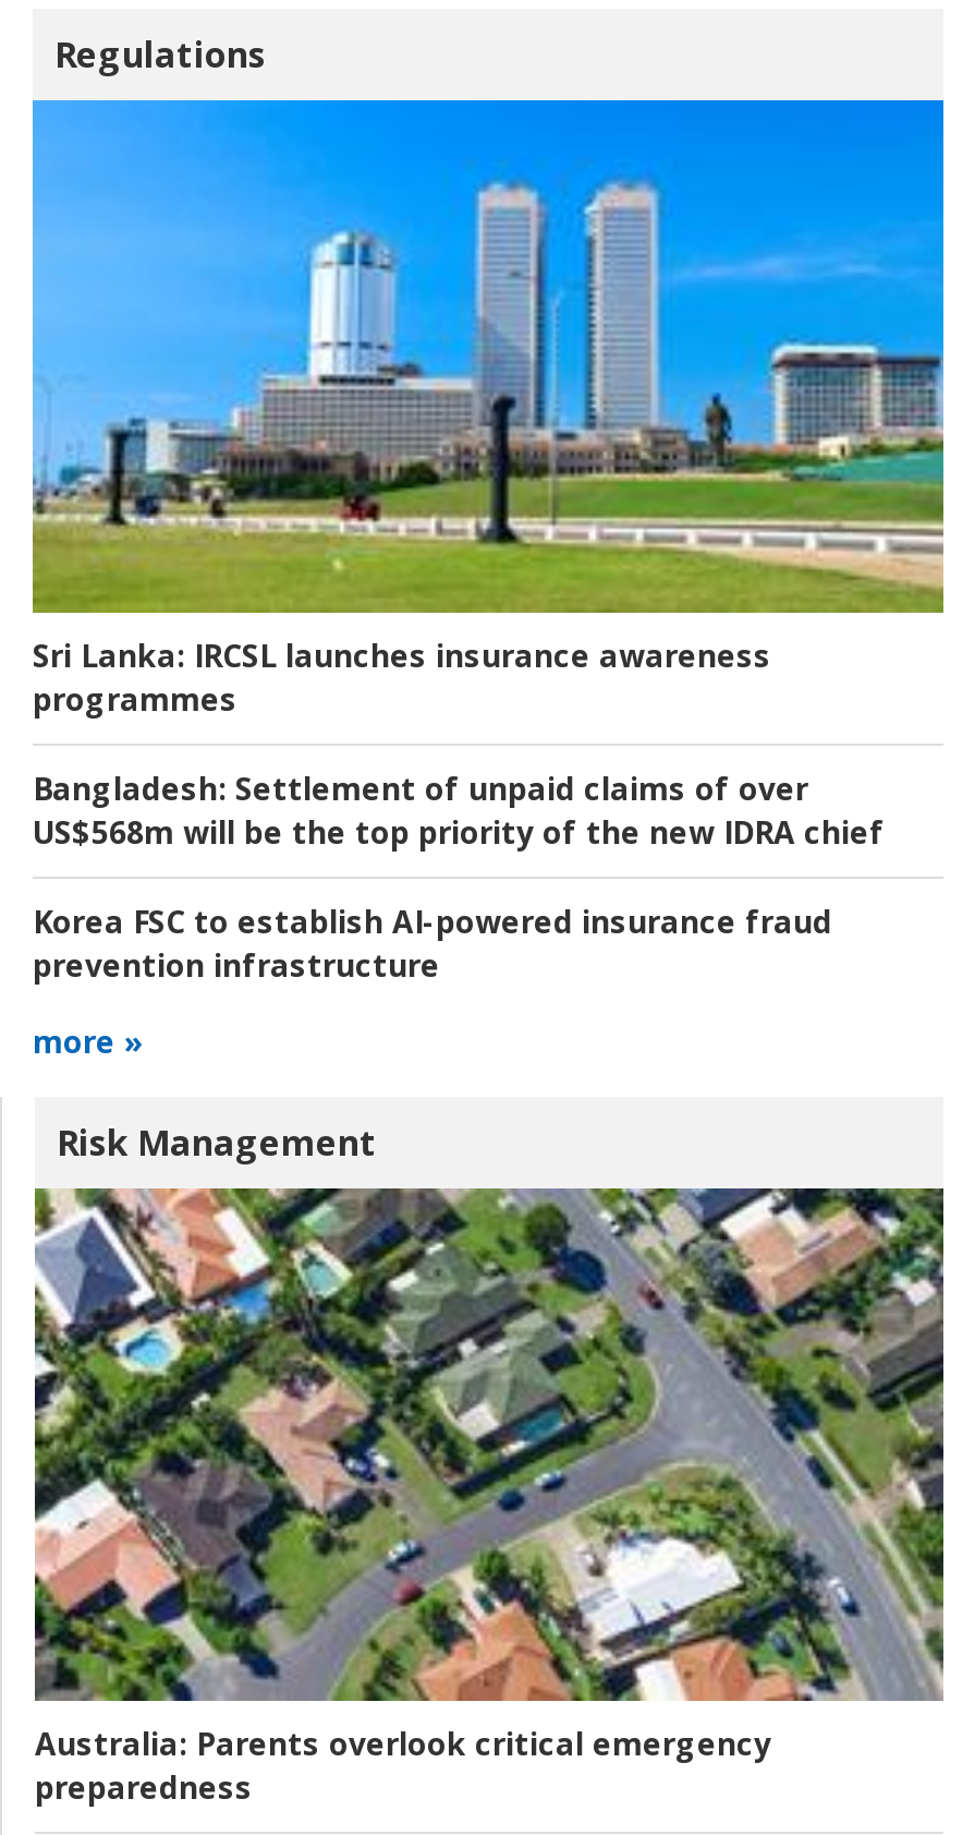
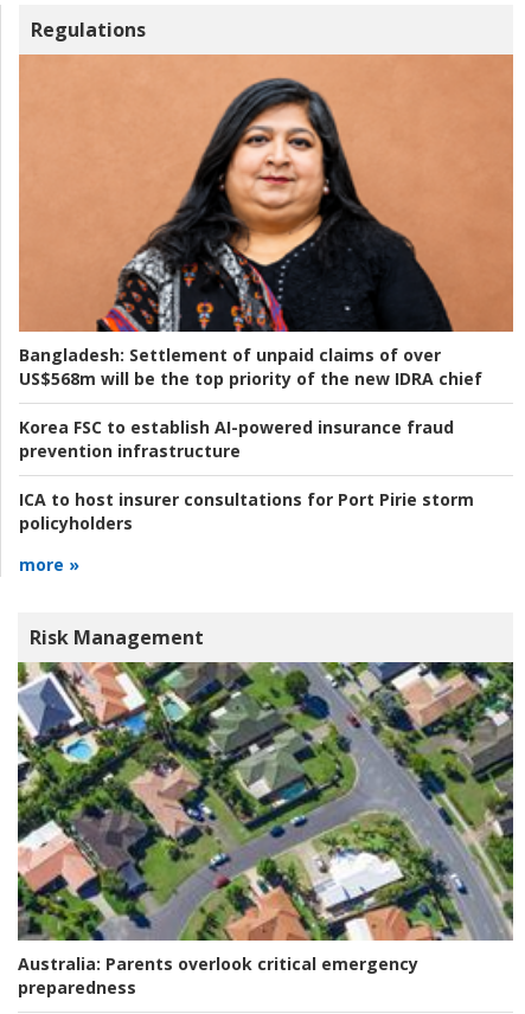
[31,97,946,614] [image] -> [18,53,514,333] [image]
[33,635,771,720] Sri Lanka: IRCSL launches insurance awareness | programmes -> none
moved [33,768,885,987] -> [19,344,482,462]: Bangladesh: Settlement of unpaid claims of over | US$568m will be the top priority of the new IDRA chief | Korea FSC to establish AI-powered insurance fraud | prevention infrastructure
none -> [19,488,474,535] ICA to host insurer consultations for Port Pirie storm | policyholders

